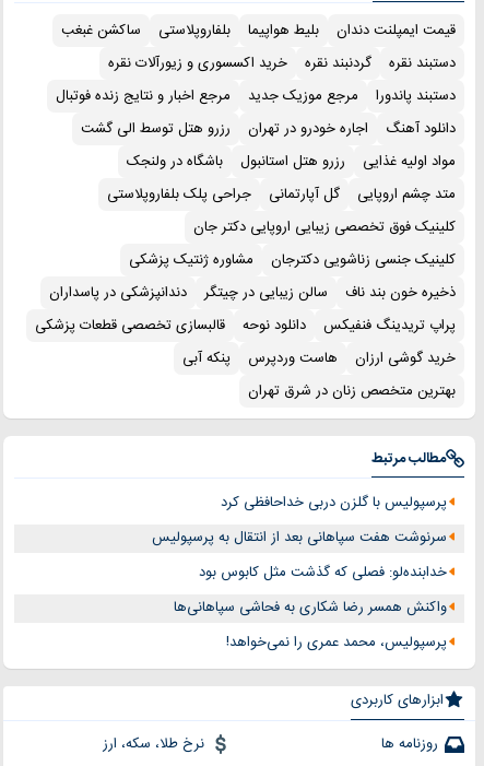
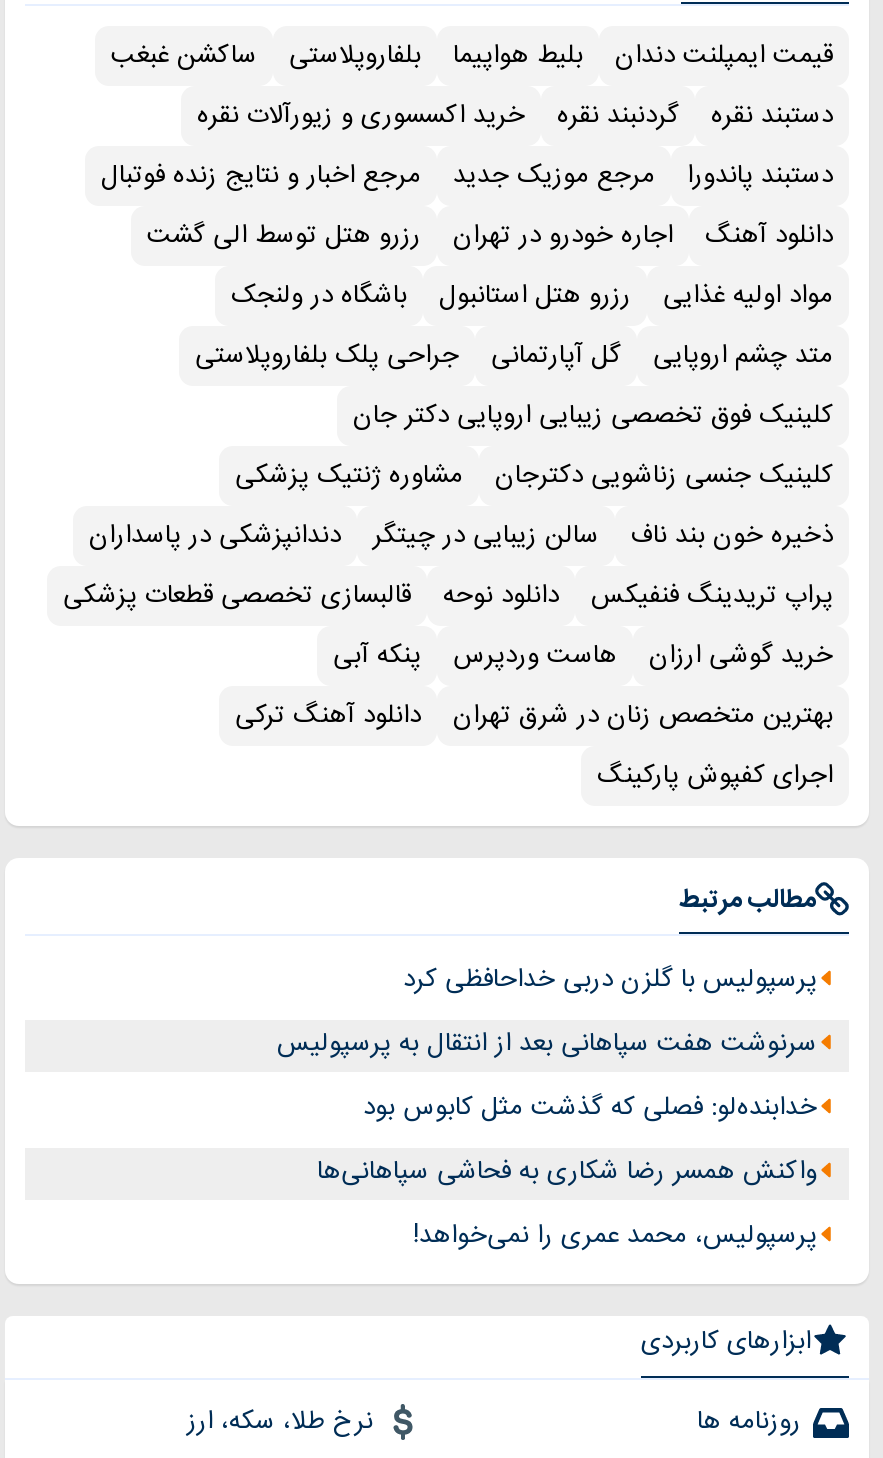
none -> [235,693,833,797] دانلود آهنگ ترکی | اجرای کفپوش پارکینگ

